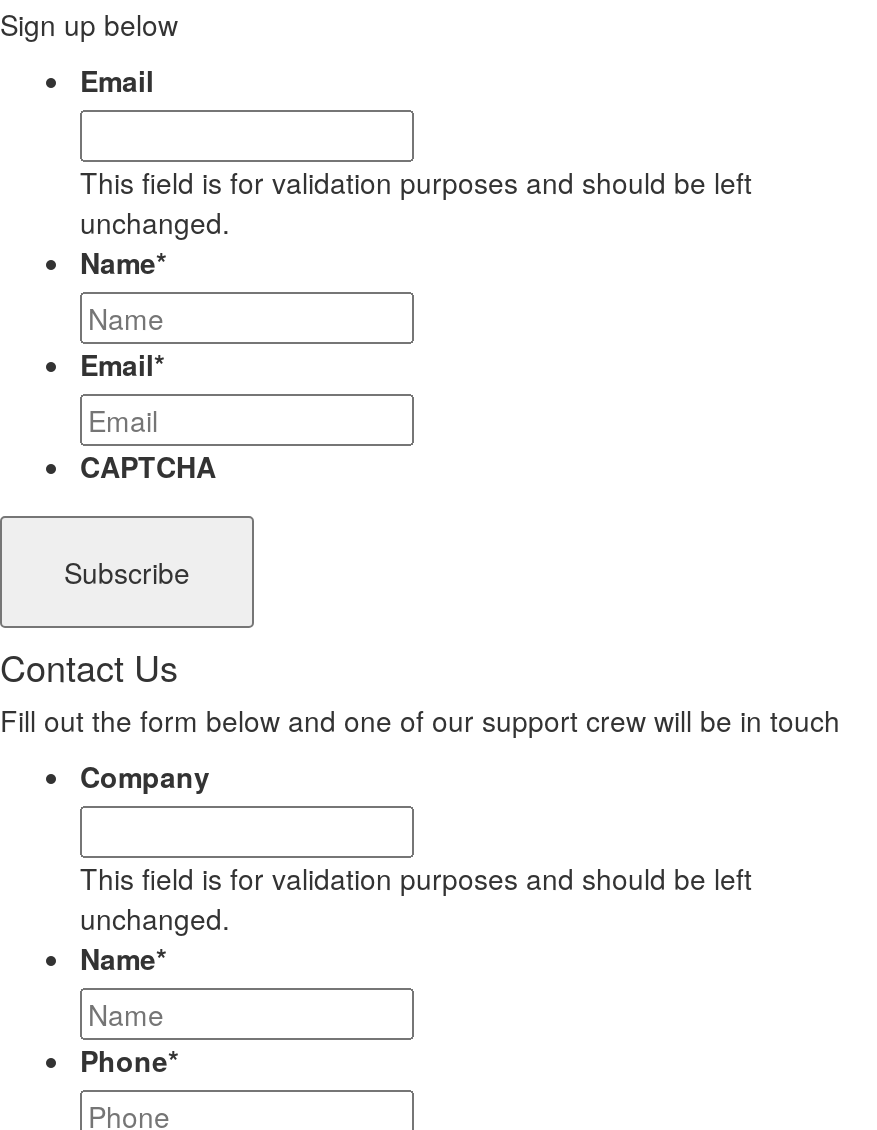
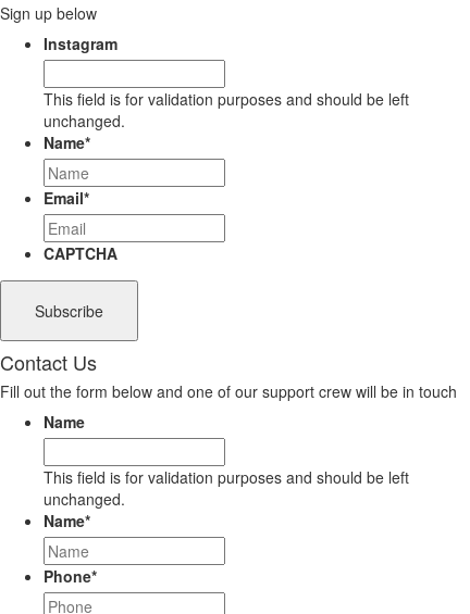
[80,61,154,101] Email -> [44,33,117,55] Instagram
[80,757,210,797] Company -> [44,411,85,433] Name

